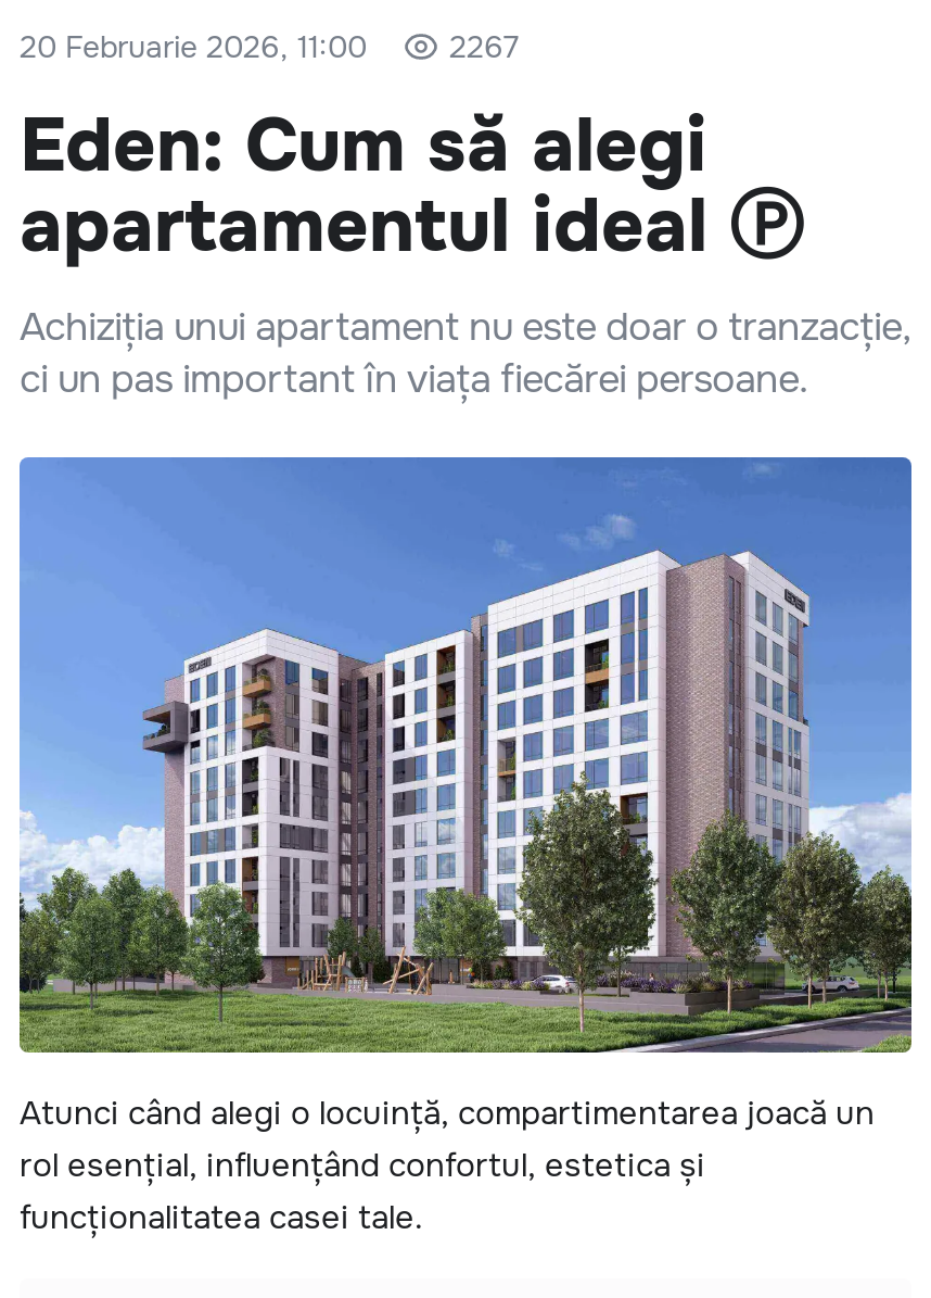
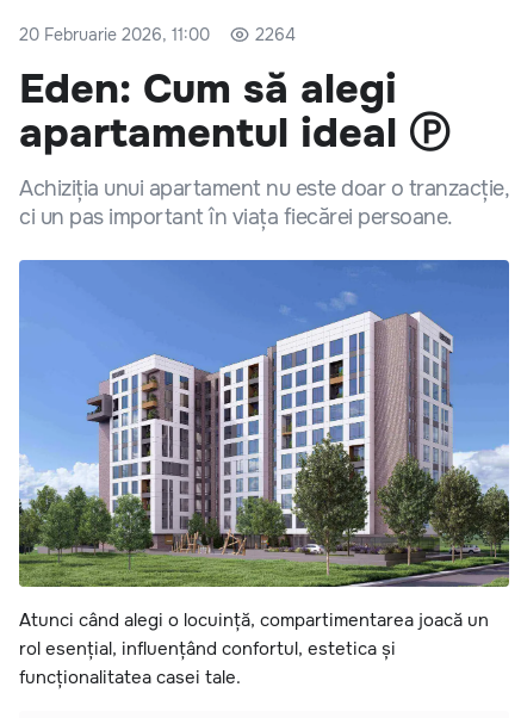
[449,27,519,66] 2267 -> [255,23,296,45] 2264

